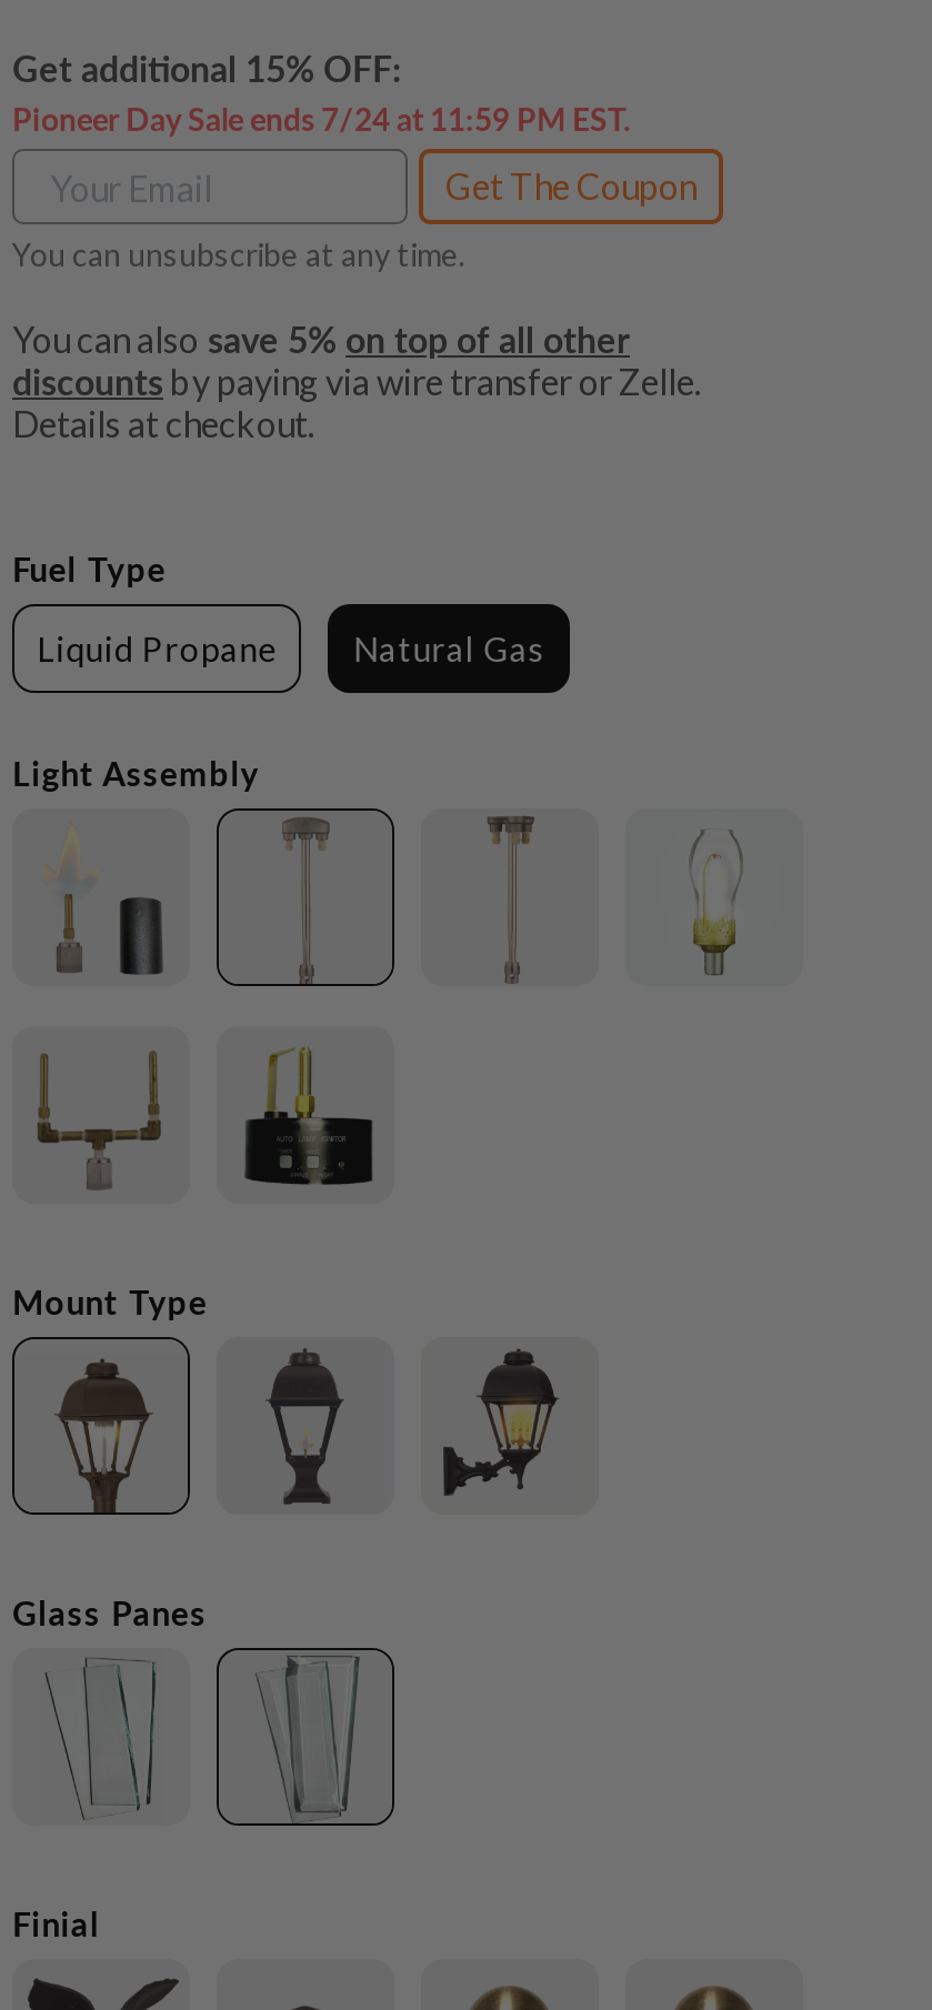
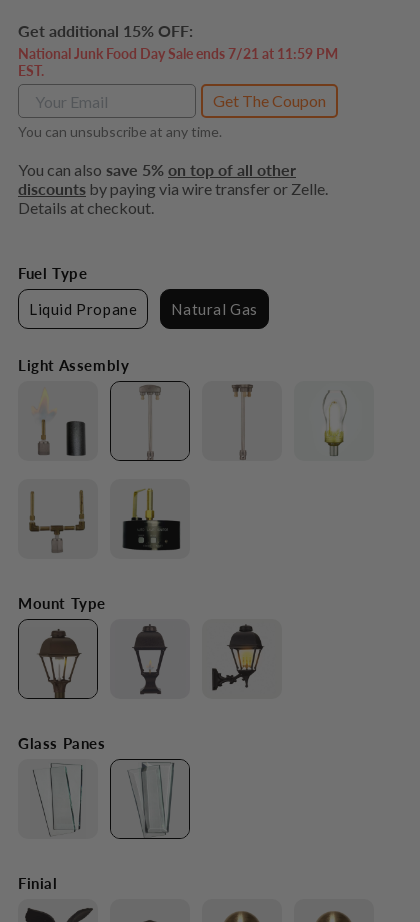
[12,101,630,139] Pioneer Day Sale ends 7/24 at 11:59 PM EST. -> [18,45,338,79] National Junk Food Day Sale ends 7/21 at 11:59 PM | EST.

